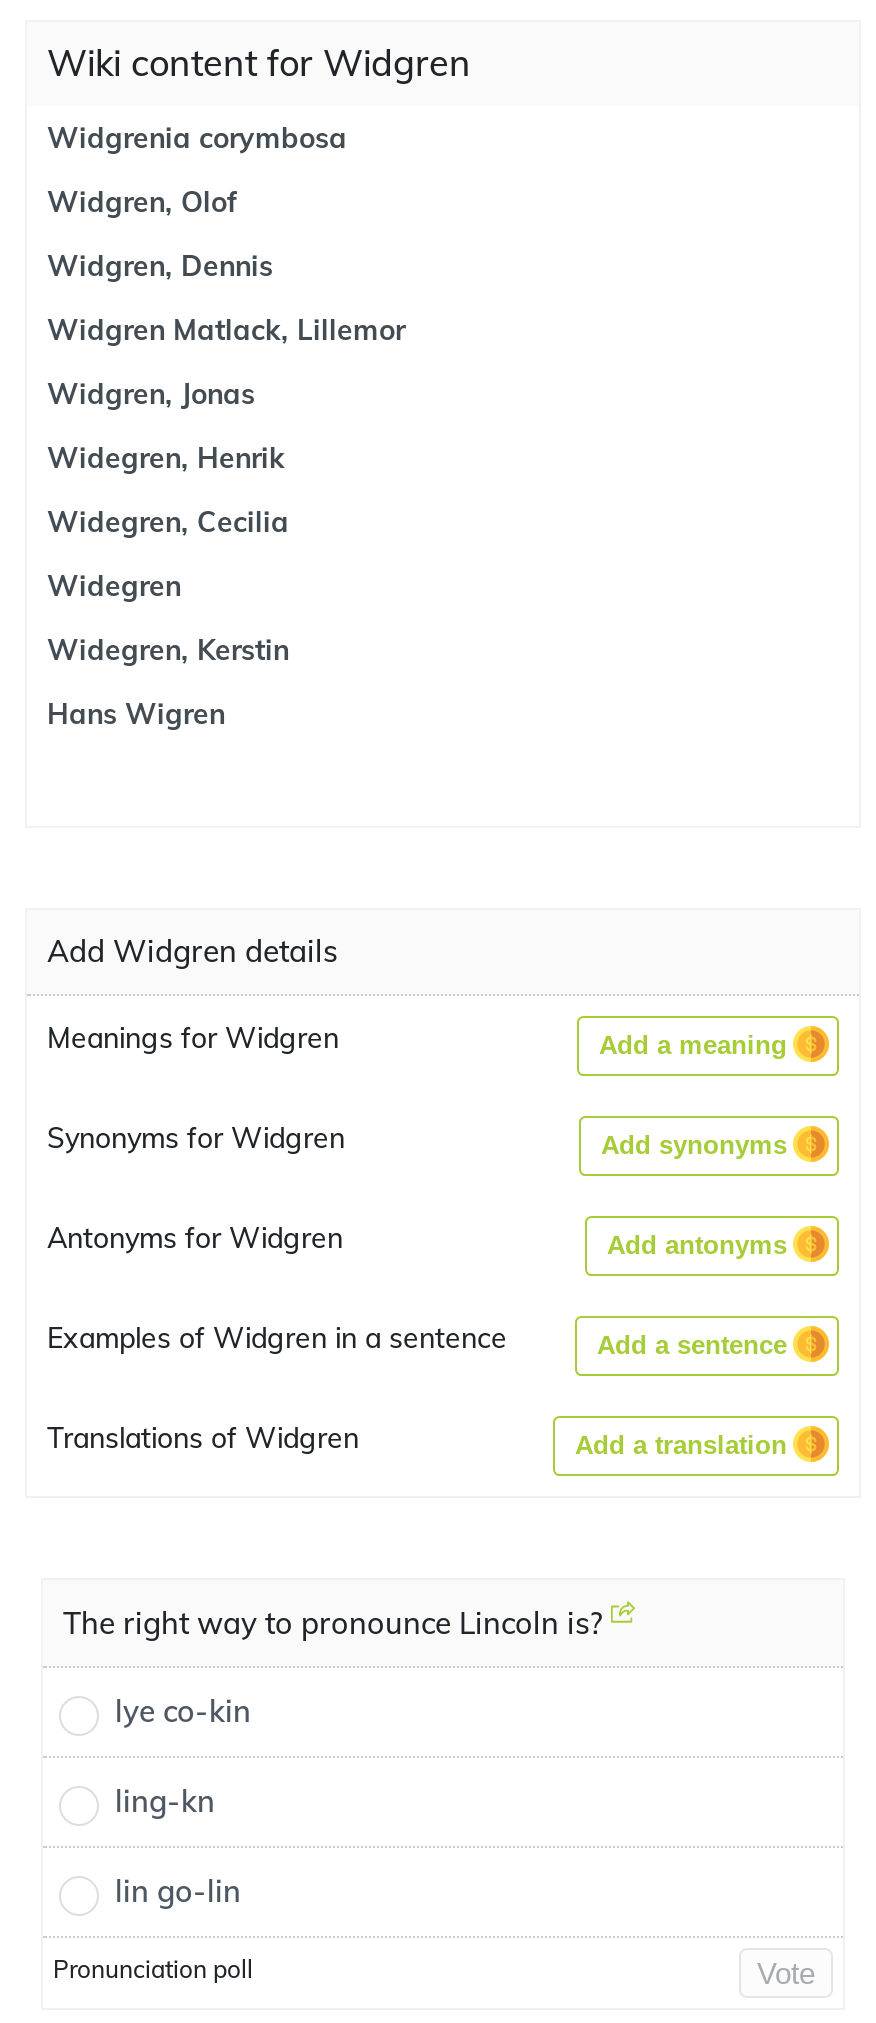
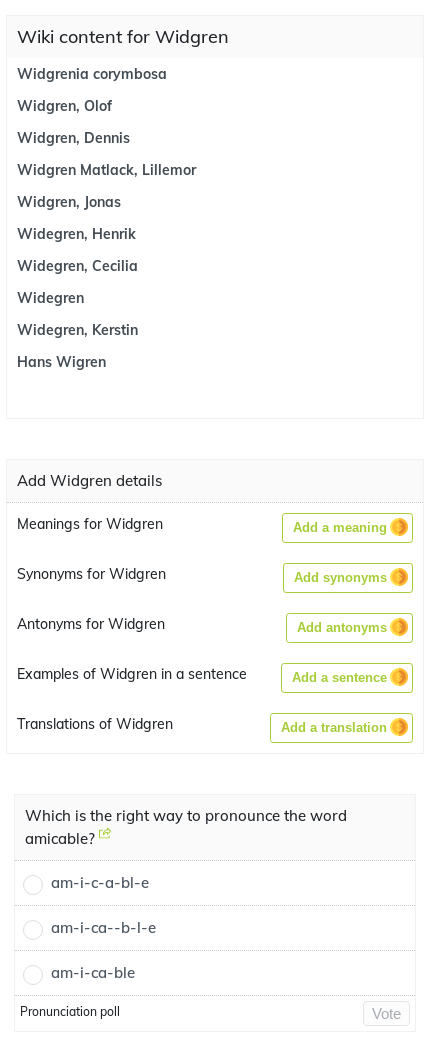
[63,1604,611,1642] The right way to pronounce Lincoln is? -> [25,806,347,848] Which is the right way to pronounce the word | amicable?
[115,1692,251,1730] lye co-kin -> [51,873,149,892] am-i-c-a-bl-e
[115,1782,215,1820] ling-kn -> [51,918,156,937] am-i-ca--b-l-e
[115,1872,241,1910] lin go-lin -> [51,963,135,982] am-i-ca-ble

